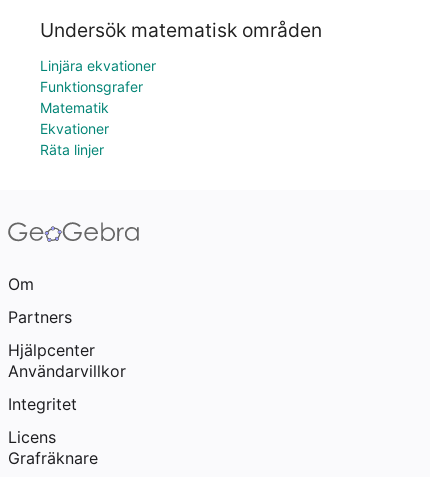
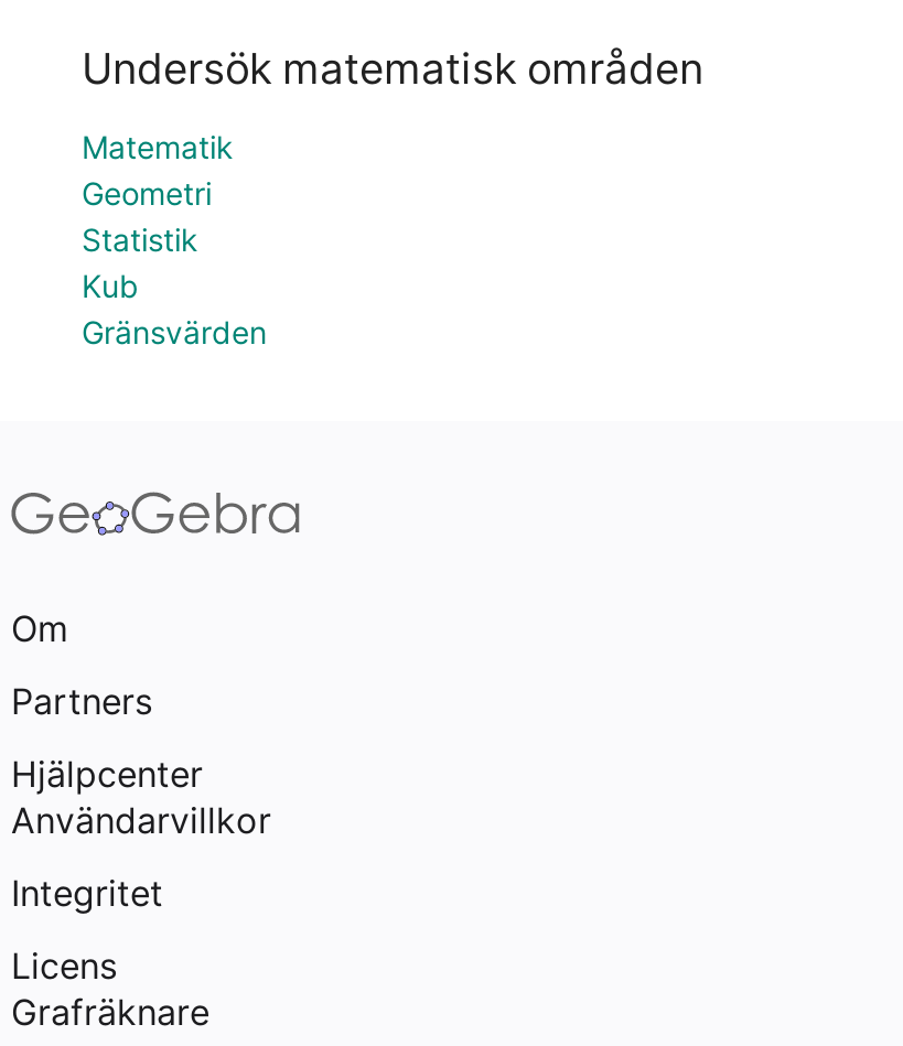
[40,57,156,95] Linjära ekvationer | Funktionsgrafer -> none
moved [40,99,109,116] -> [82,128,234,165]: Matematik
[40,120,109,158] Ekvationer | Räta linjer -> [82,174,267,351] Geometri | Statistik | Kub | Gränsvärden

